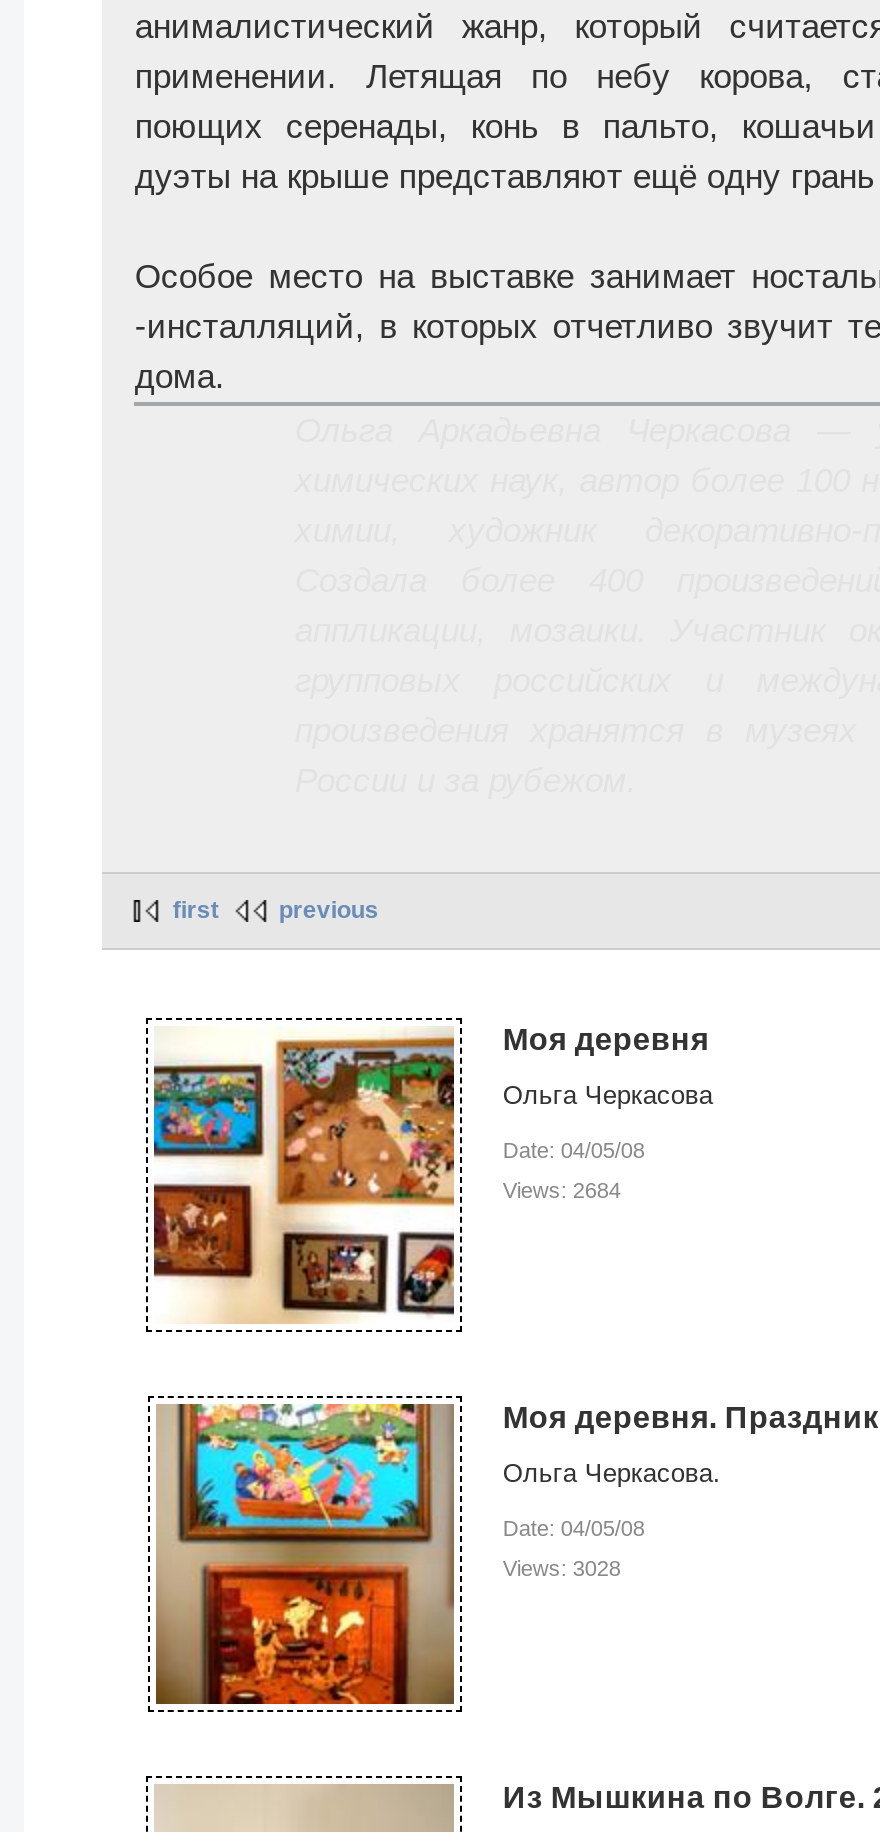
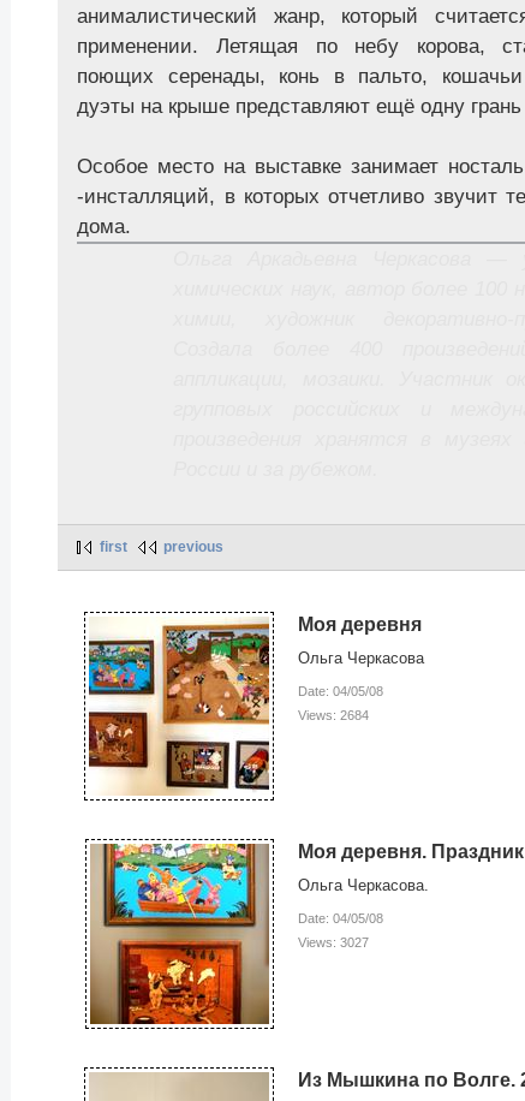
[503,1556,621,1580] Views: 3028 -> [298,935,369,949] Views: 3027

